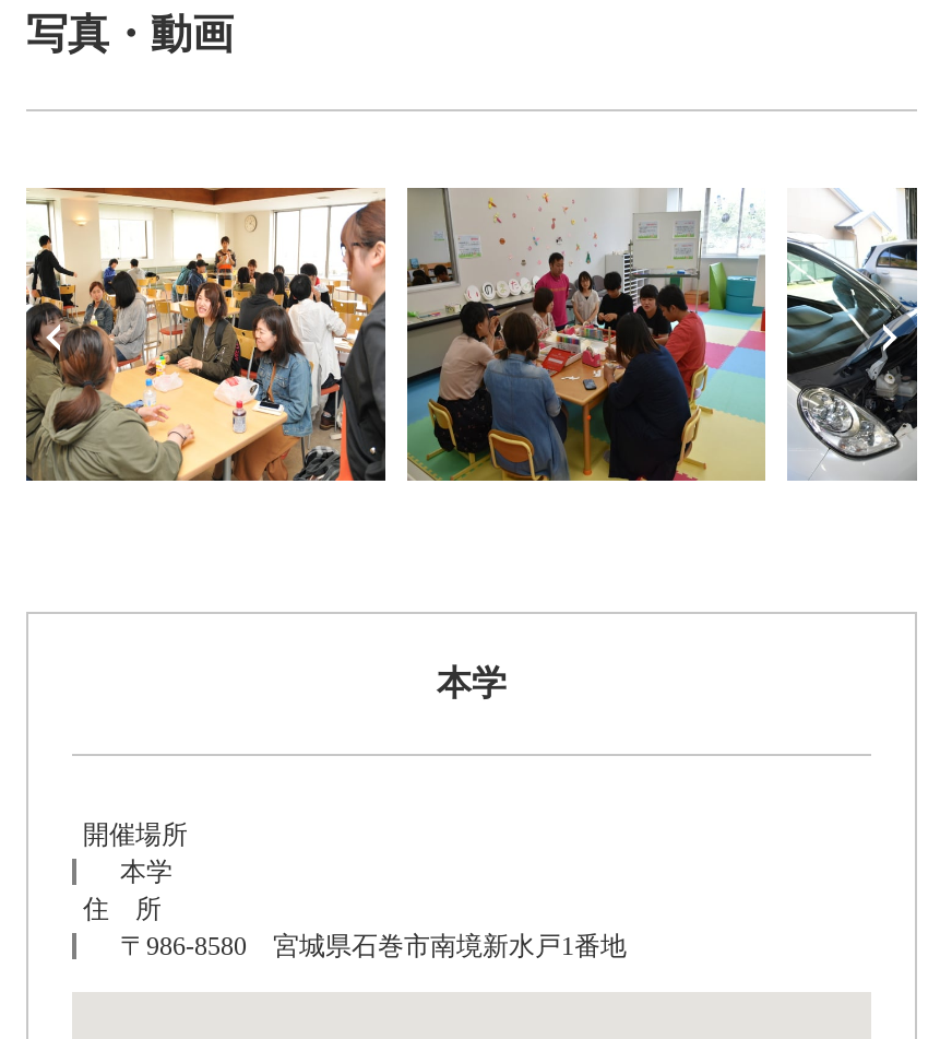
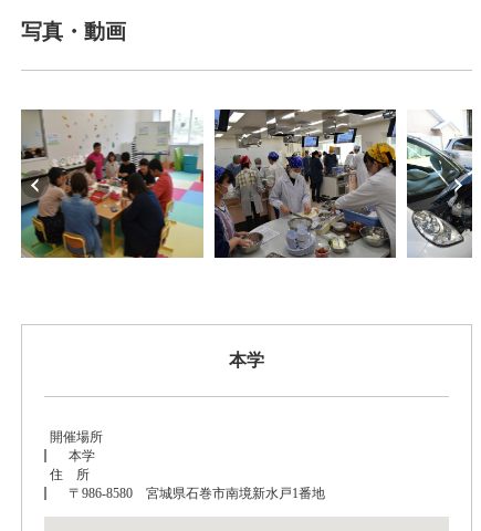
[26,186,386,483] [image] -> [20,110,205,259] [image]
[406,186,766,483] [image] -> [213,108,397,259] [image]

